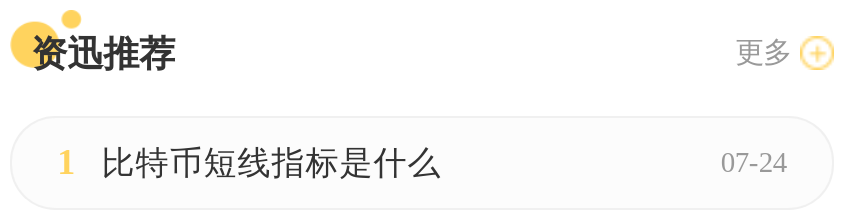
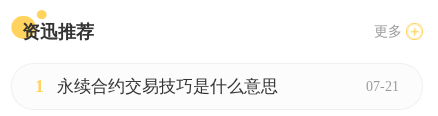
[101,144,787,182] 比特币短线指标是什么 | 07-24 -> [57,77,399,96] 永续合约交易技巧是什么意思 | 07-21

